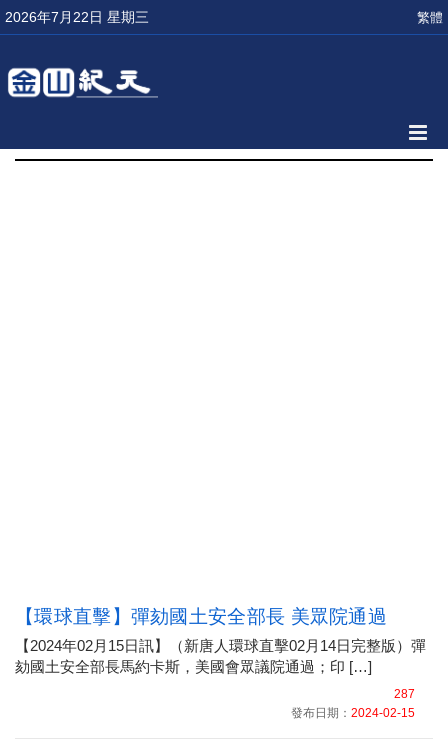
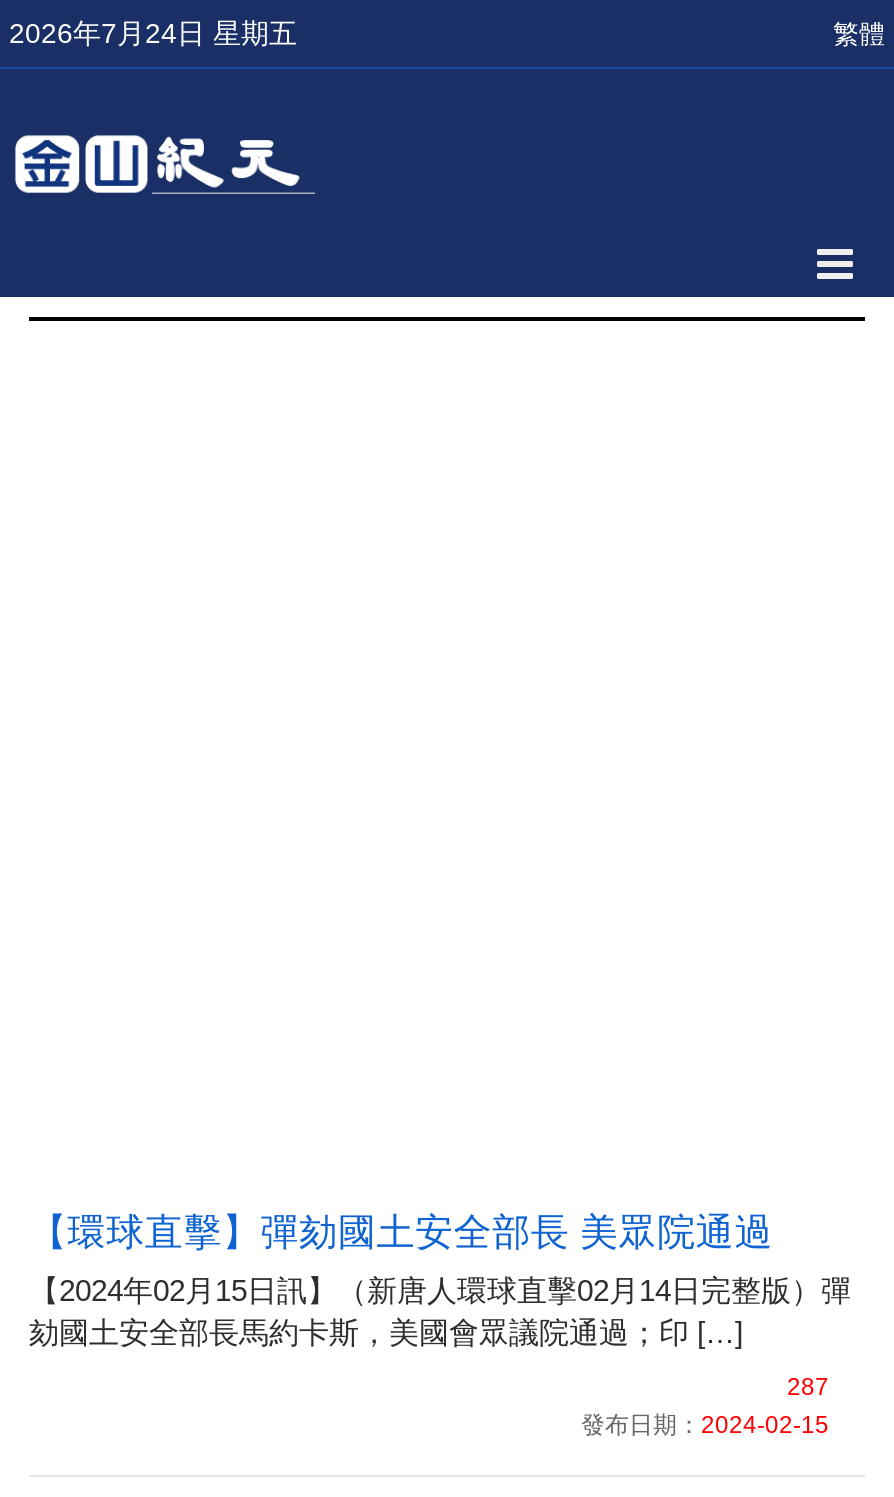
[5,9,149,25] 2026年7月22日 星期三 -> [9,17,297,49] 2026年7月24日 星期五

